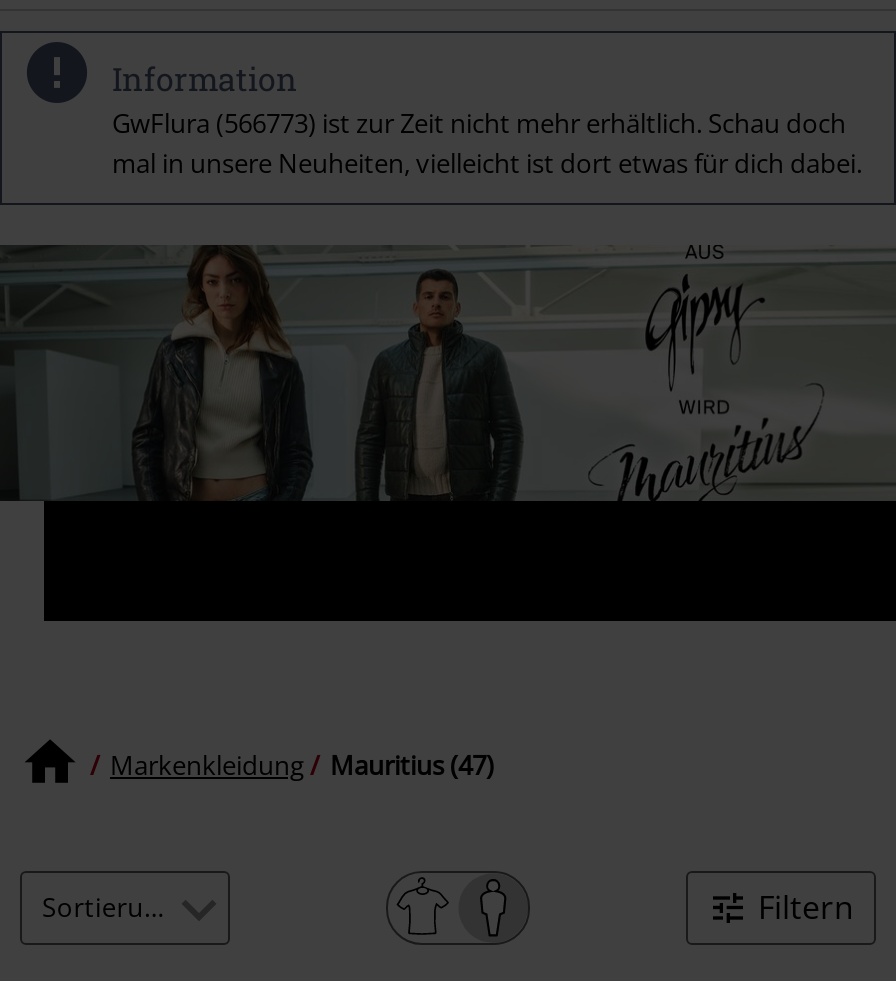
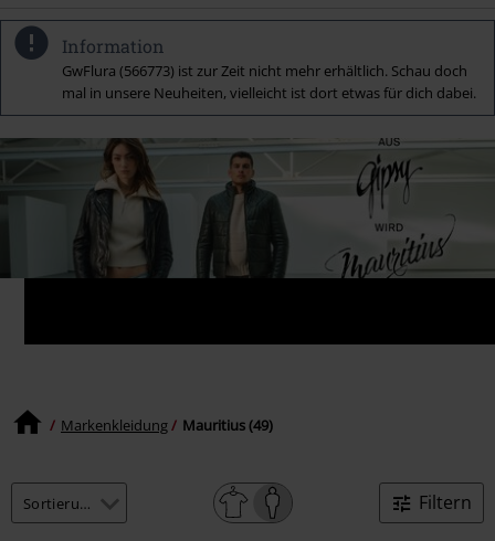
[110,748,494,784] Markenkleidung Mauritius (47) -> [61,415,273,435] Markenkleidung Mauritius (49)

